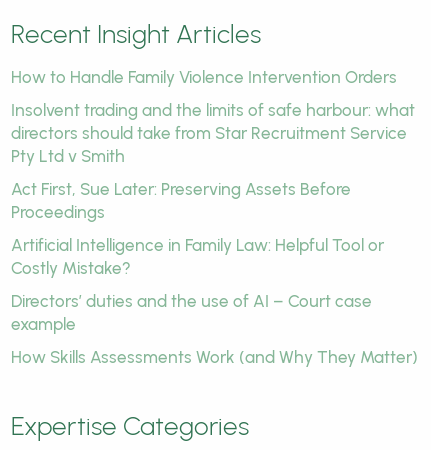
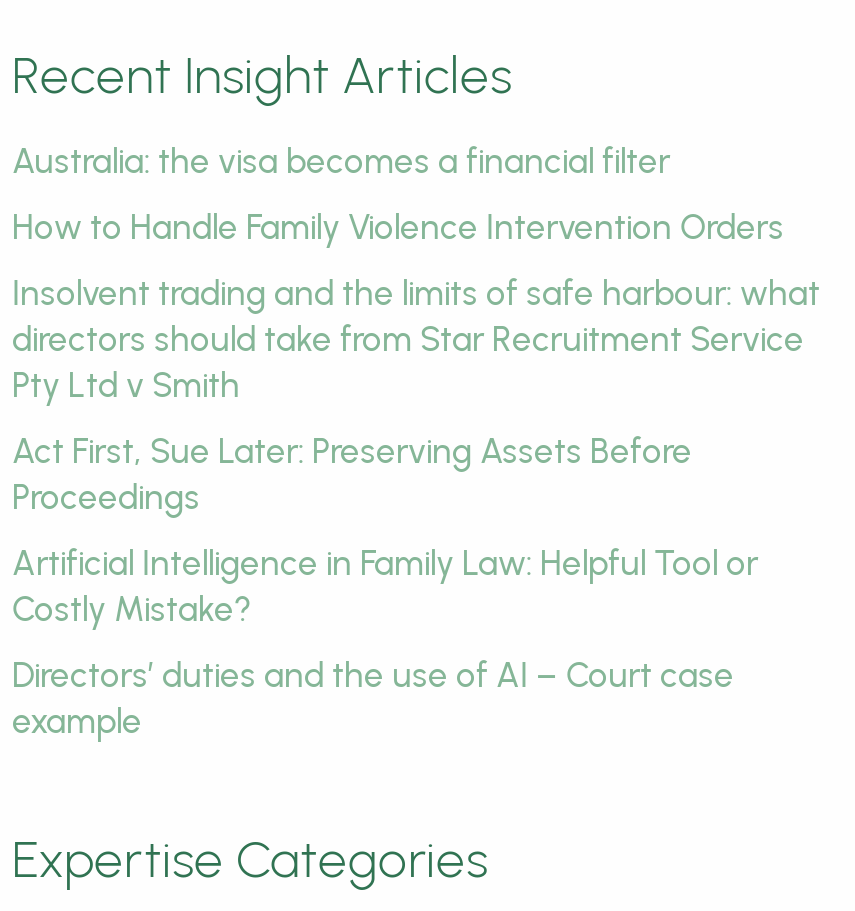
none -> [12,141,670,181] Australia: the visa becomes a financial filter
moved [11,67,415,334] -> [12,207,820,741]: How to Handle Family Violence Intervention Orders | Insolvent trading and the limits of safe harbour: what | directors should take from Star Recruitment Service | ... | Directors’ duties and the use of AI – Court case | example
[11,347,418,367] How Skills Assessments Work (and Why They Matter) -> none

